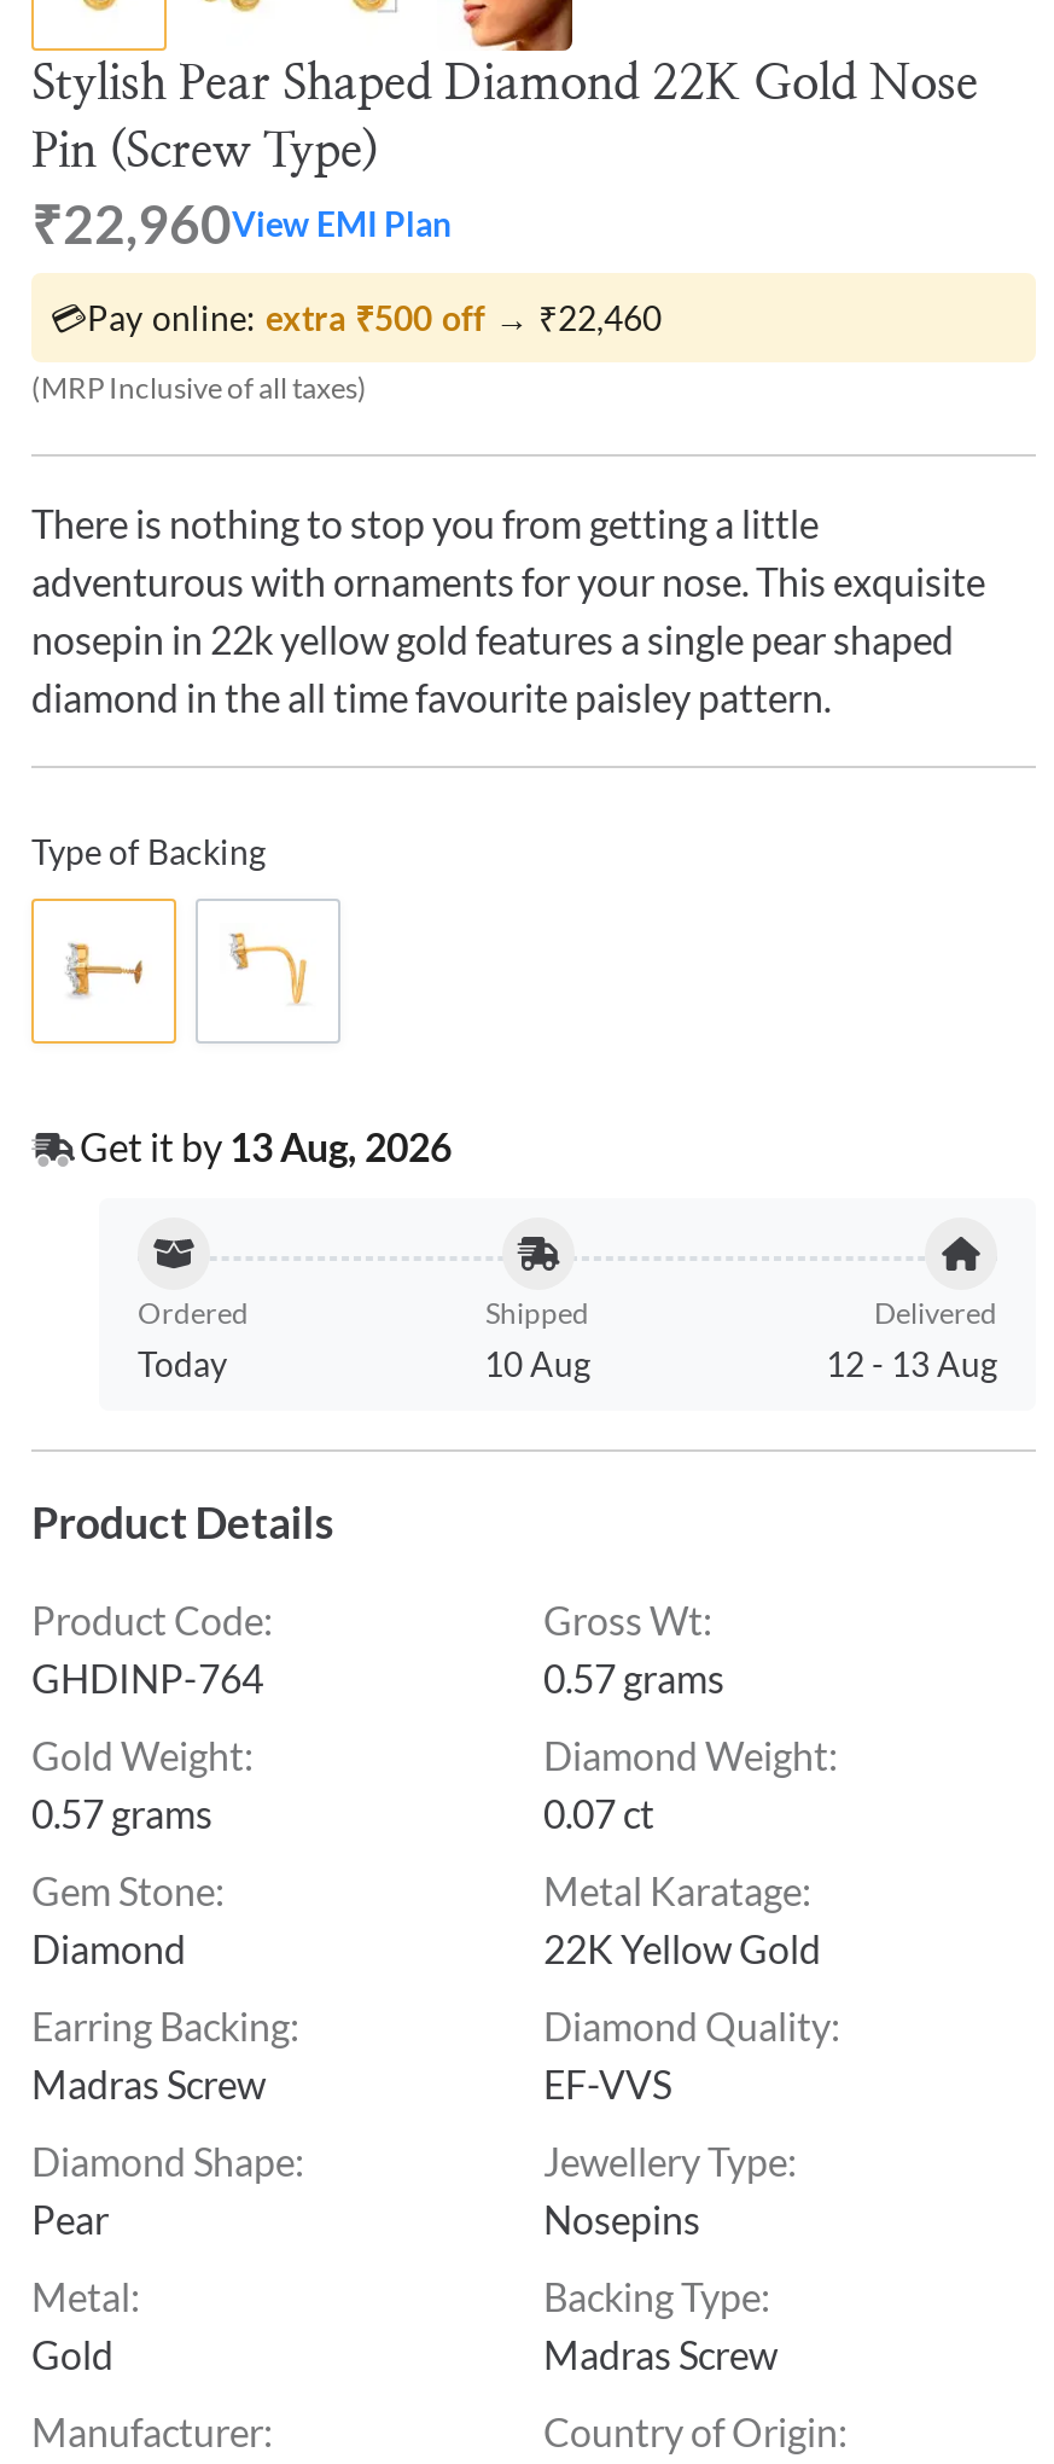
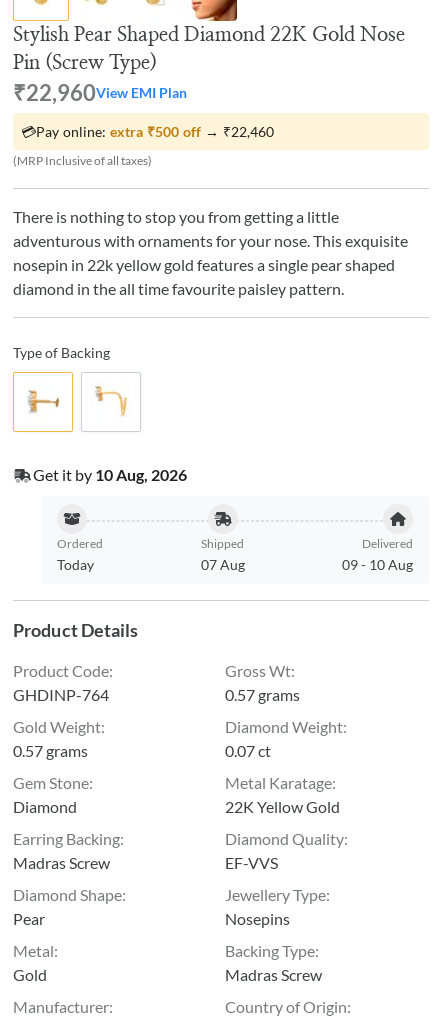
[80,1123,452,1169] Get it by 13 Aug, 2026 -> [33,465,187,484] Get it by 10 Aug, 2026
[484,1343,590,1384] 10 Aug -> [200,556,244,573] 07 Aug
[826,1343,997,1384] 12 - 13 Aug -> [342,556,413,573] 09 - 10 Aug

